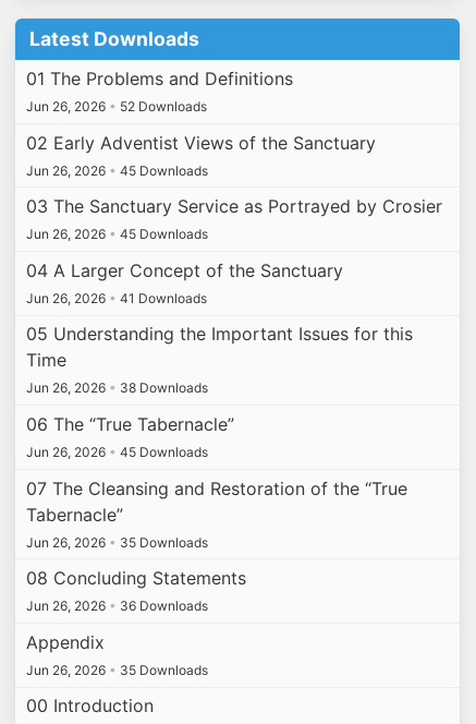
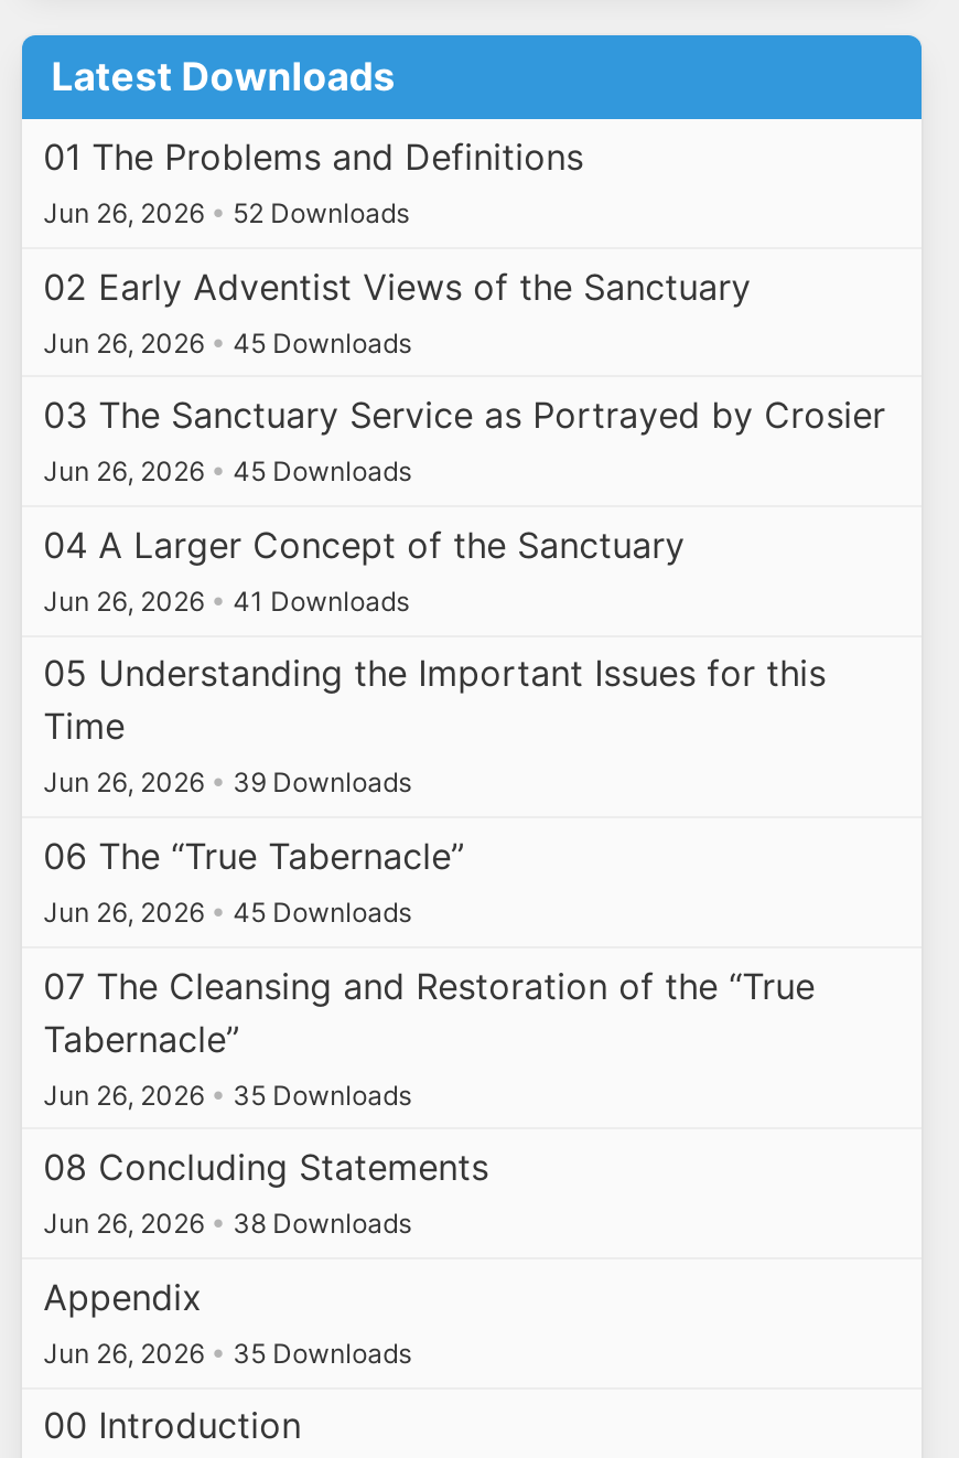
none -> [43,766,411,799] Jun 26, 2026 • 39 Downloads
moved [26,380,208,396] -> [43,1207,411,1240]: Jun 26, 2026 • 38 Downloads
[26,598,208,614] Jun 26, 2026 • 36 Downloads -> none

